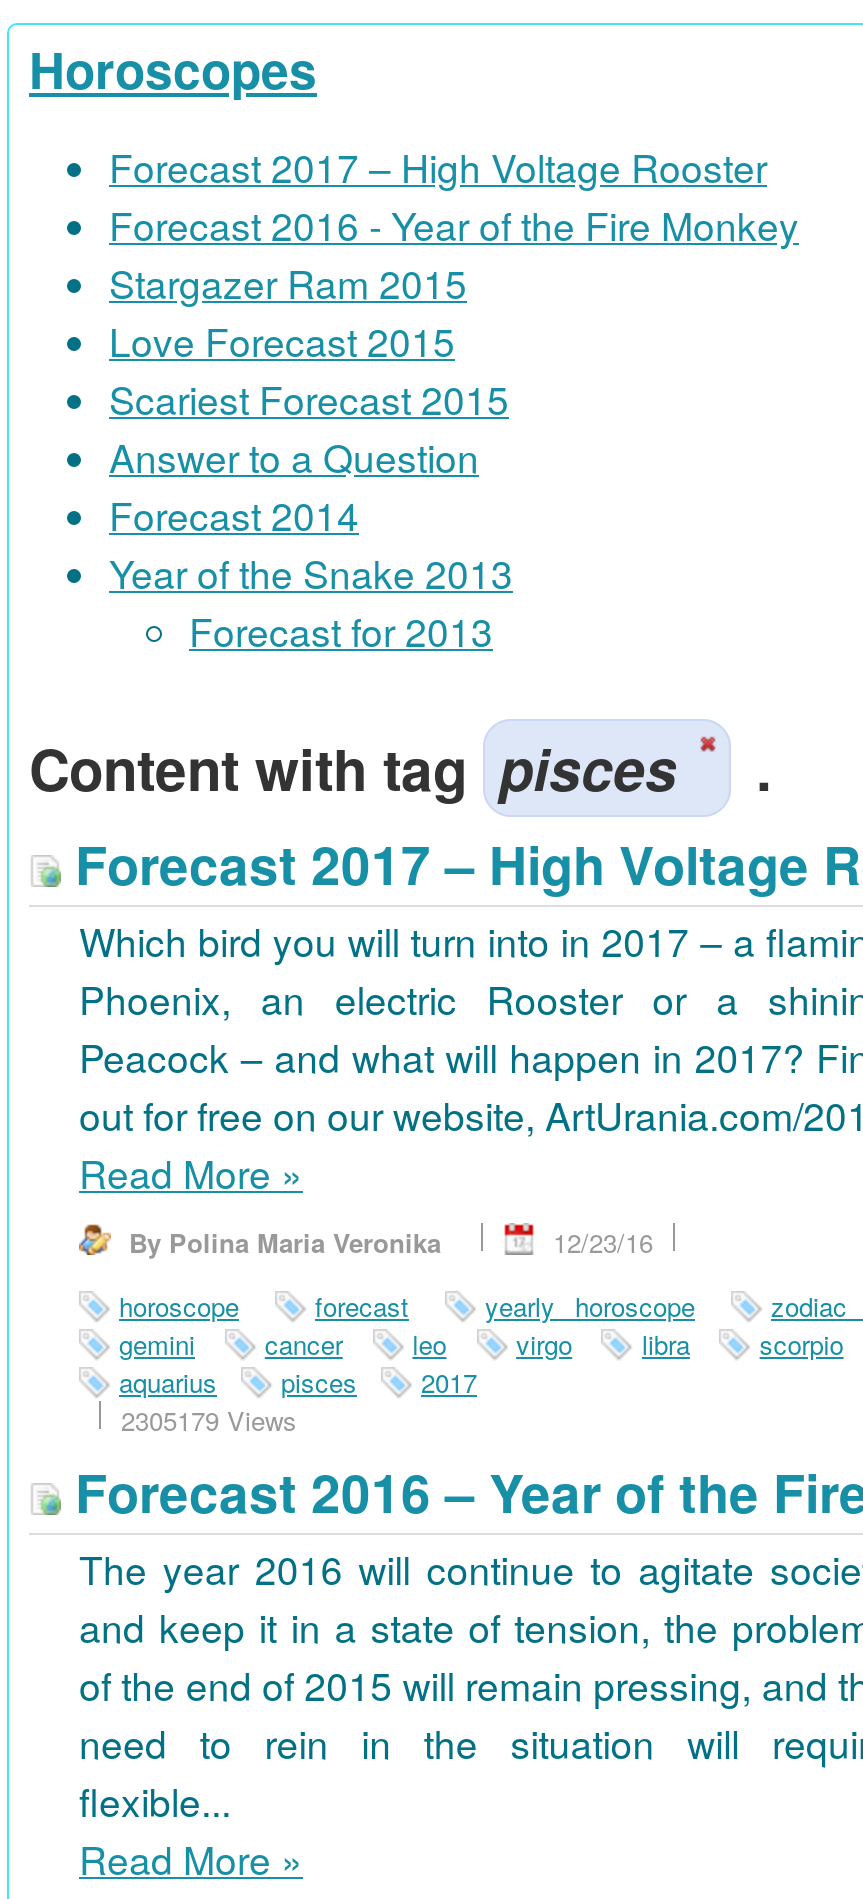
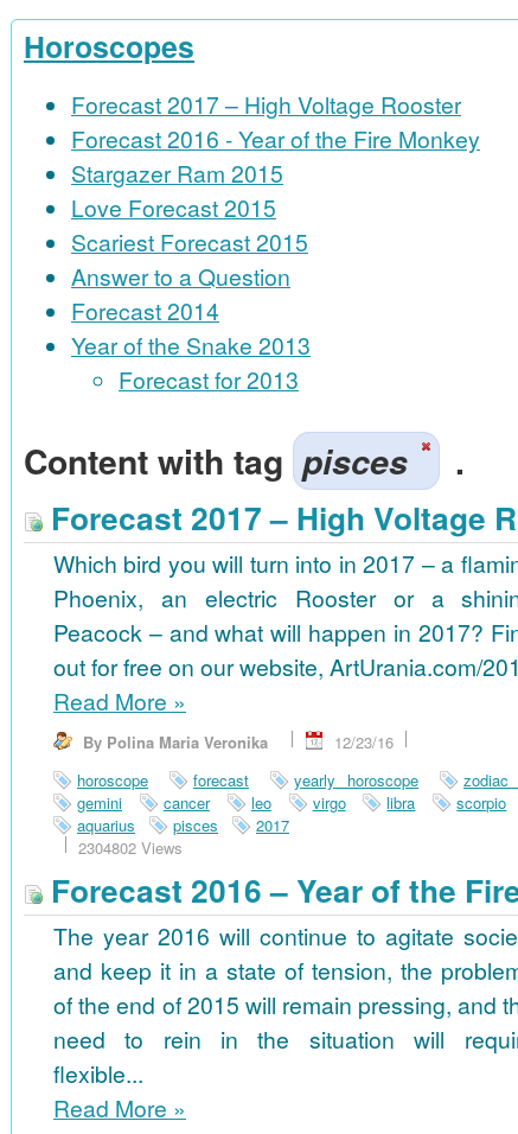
[121,1401,297,1439] 2305179 Views -> [78,836,183,859] 2304802 Views

